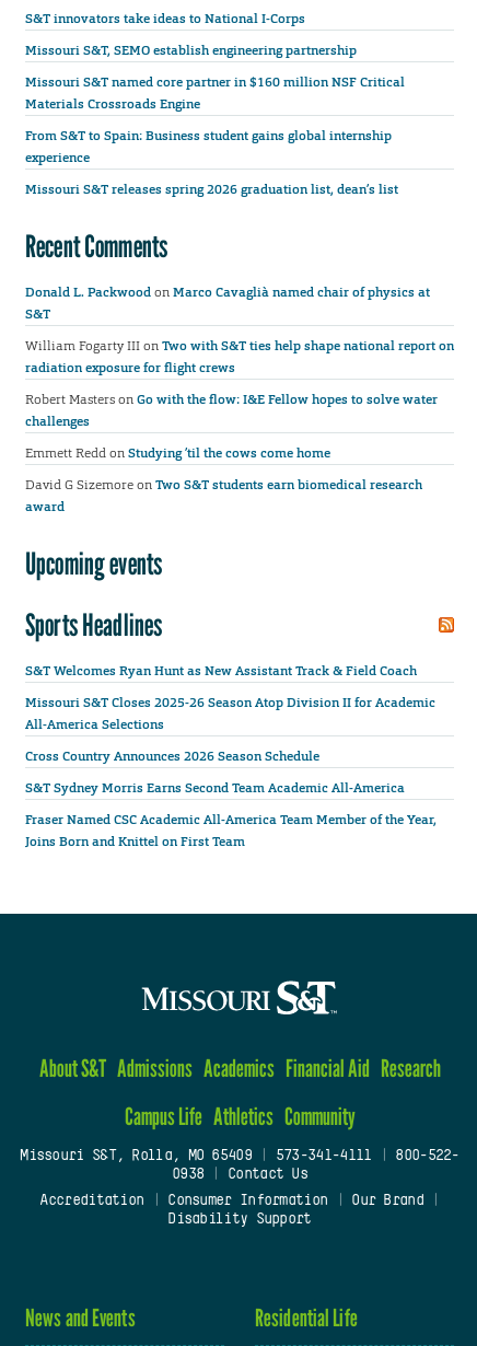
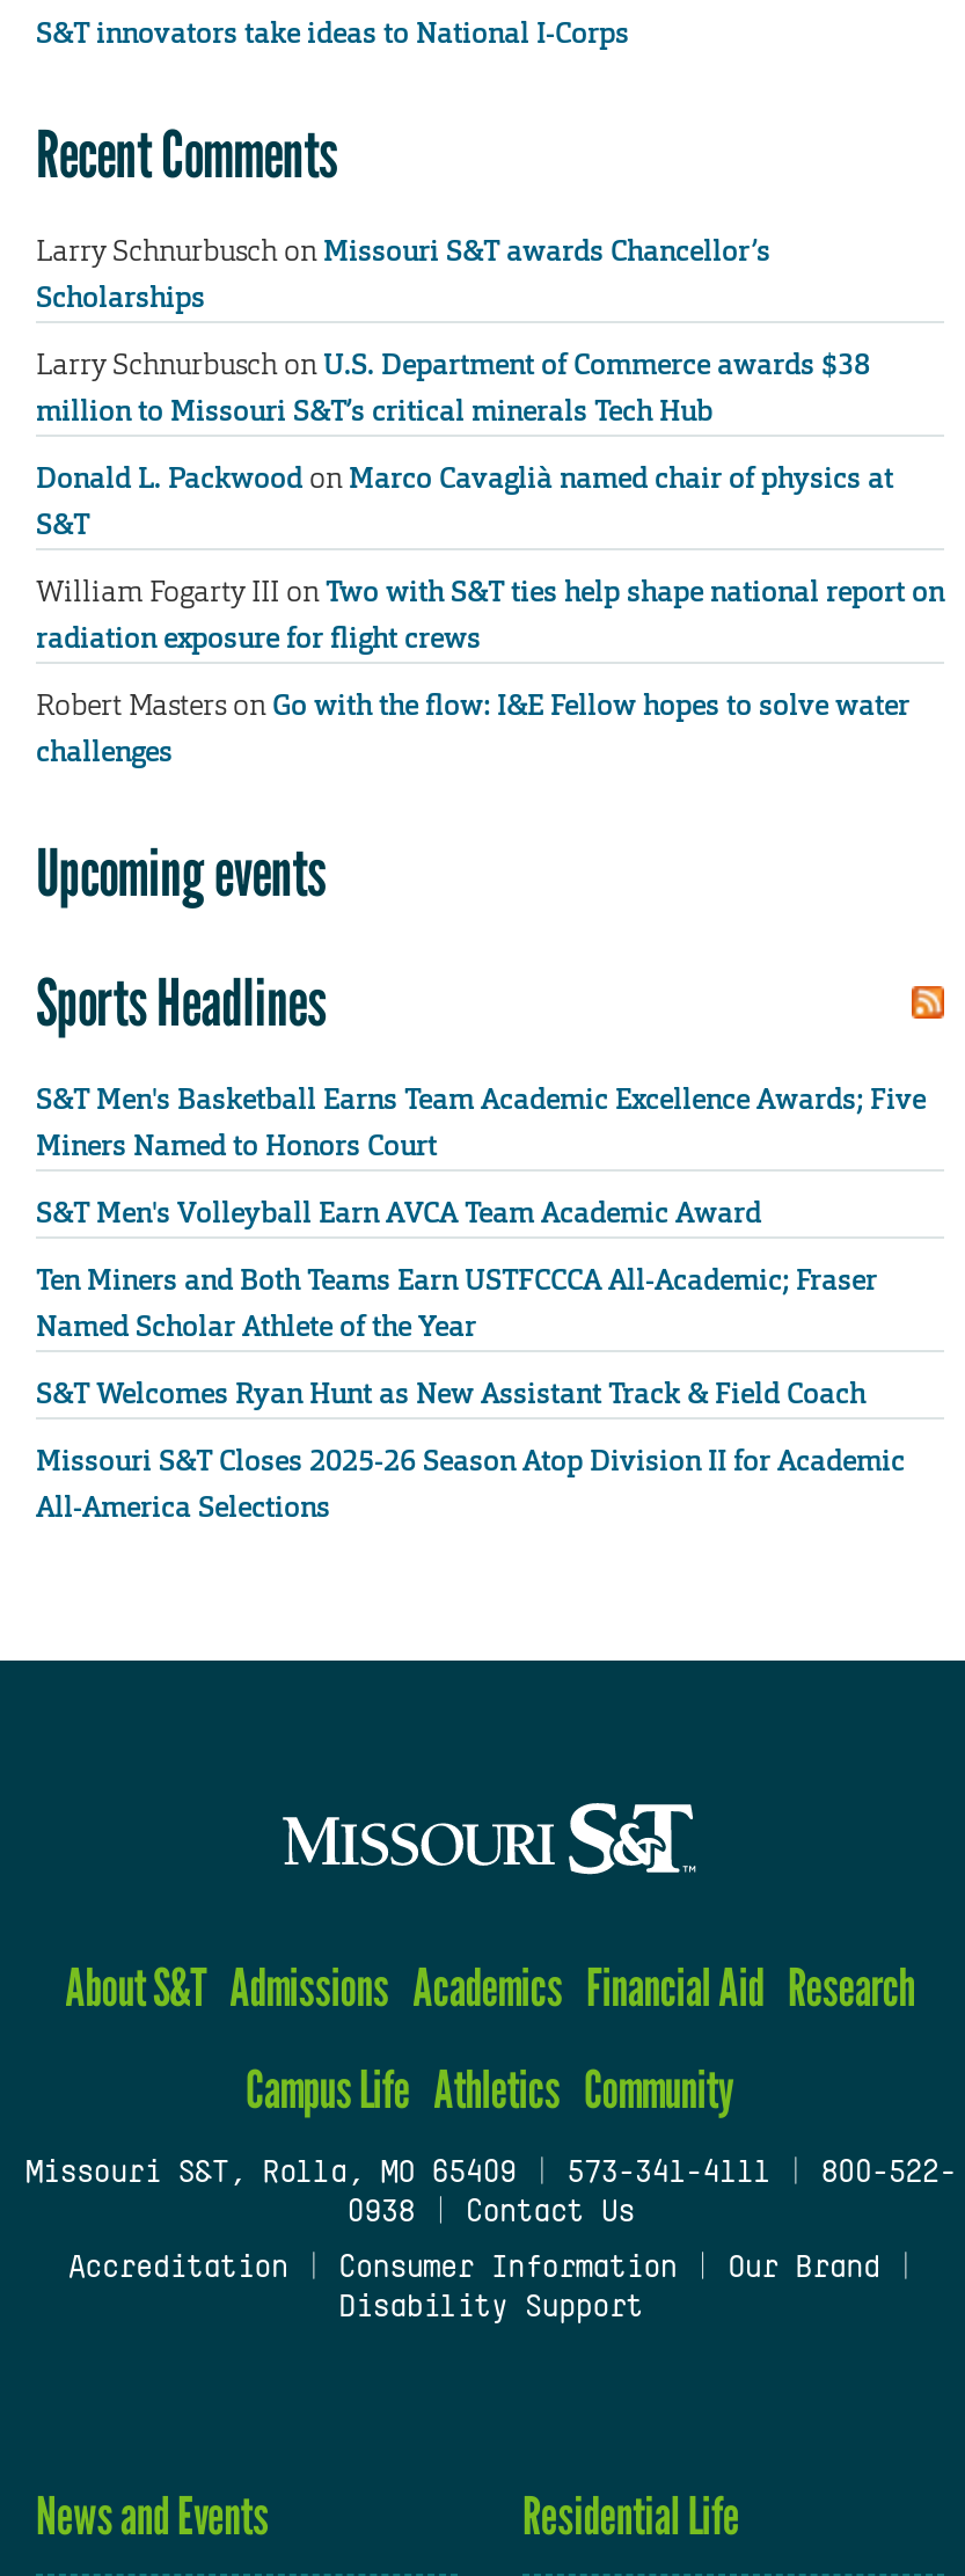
[25,41,405,198] Missouri S&T, SEMO establish engineering partnership | Missouri S&T named core partner in $160 million NSF Critical | Materials Crossroads Engine | From S&T to Spain: Business student gains global internship | experience | Missouri S&T releases spring 2026 graduation list, dean’s list -> none
moved [25,228,167,265] -> [36,115,337,194]: Recent Comments
none -> [36,232,870,429] Larry Schnurbusch on Missouri S&T awards Chancellor’s | Scholarships | Larry Schnurbusch on U.S. Department of Commerce awards $38 | million to Missouri S&T’s critical minerals Tech Hub
[25,444,422,515] Emmett Redd on Studying ’til the cows come home | David G Sizemore on Two S&T students earn biomedical research | award -> none
moved [25,545,162,643] -> [36,833,326,1042]: Upcoming events | Sports Headlines
none -> [36,1080,926,1345] S&T Men's Basketball Earns Team Academic Excellence Awards; Five | Miners Named to Honors Court | S&T Men's Volleyball Earn AVCA Team Academic Award | Ten Miners and Both Teams Earn USTFCCCA All-Academic; Fraser | Named Scholar Athlete of the Year
[25,747,437,850] Cross Country Announces 2026 Season Schedule | S&T Sydney Morris Earns Second Team Academic All-America | Fraser Named CSC Academic All-America Team Member of the Year, | Joins Born and Knittel on First Team -> none

